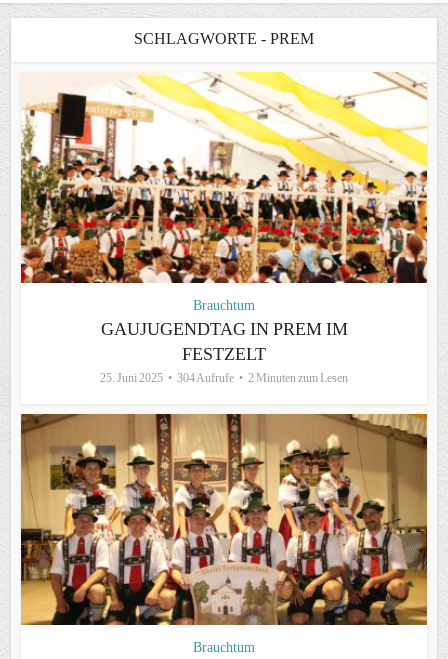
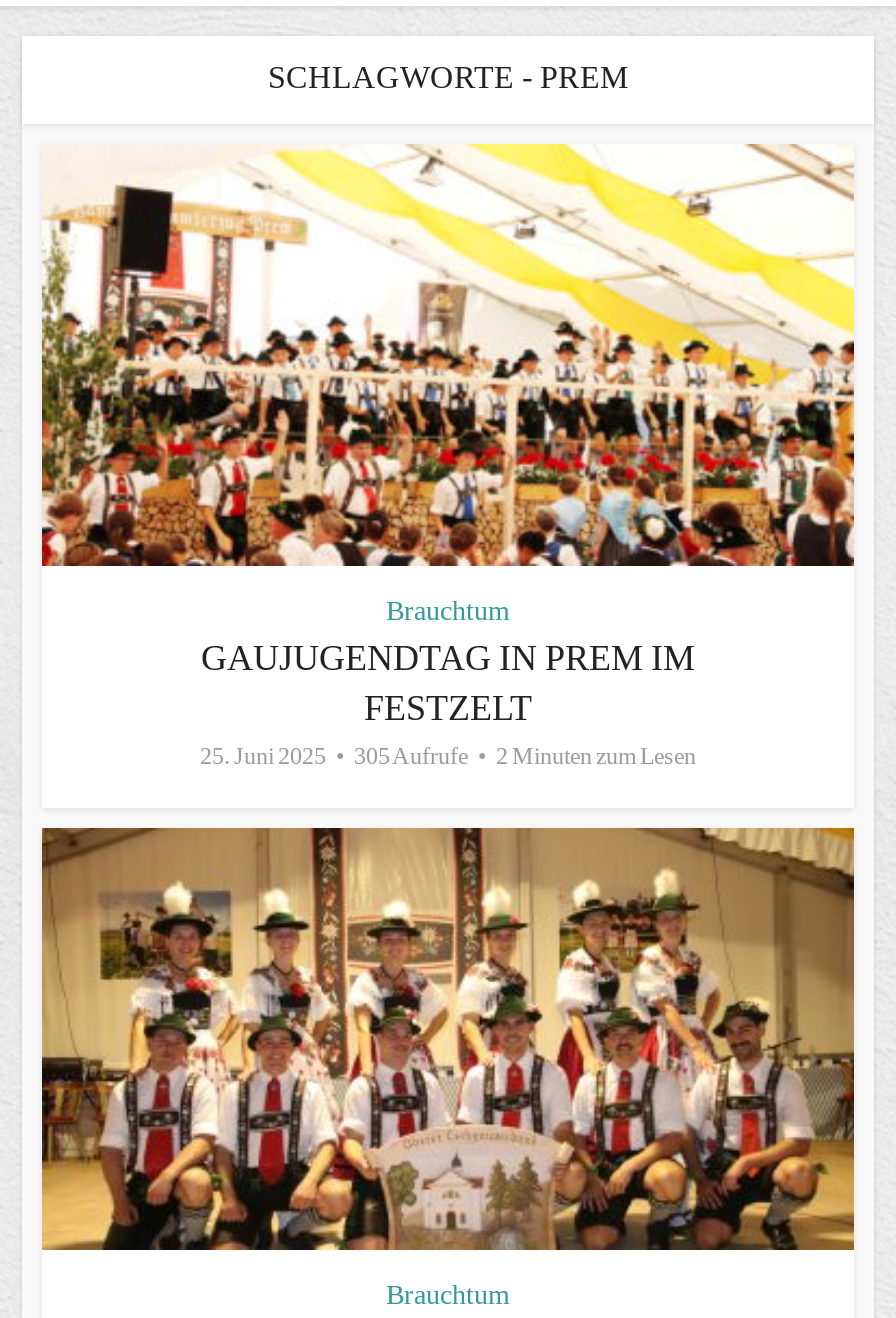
[100,371,348,385] 25. Juni 2025 304 Aufrufe 2 Minuten zum Lesen -> [200,742,696,770] 25. Juni 2025 305 Aufrufe 2 Minuten zum Lesen

